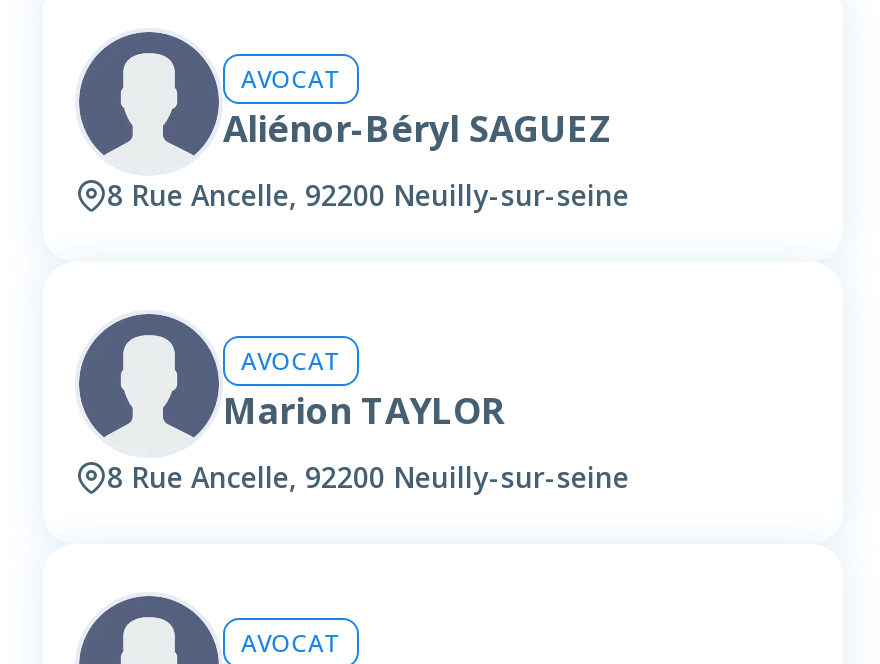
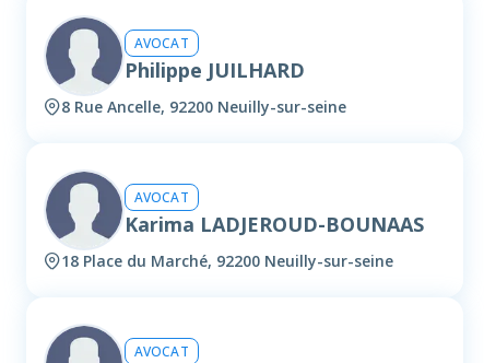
[223,104,611,152] Aliénor-Béryl SAGUEZ -> [125,57,305,83] Philippe JUILHARD
[223,386,505,434] Marion TAYLOR -> [125,211,424,237] Karima LADJEROUD-BOUNAAS
[107,459,629,497] 8 Rue Ancelle, 92200 Neuilly-sur-seine -> [61,251,393,272] 18 Place du Marché, 92200 Neuilly-sur-seine

